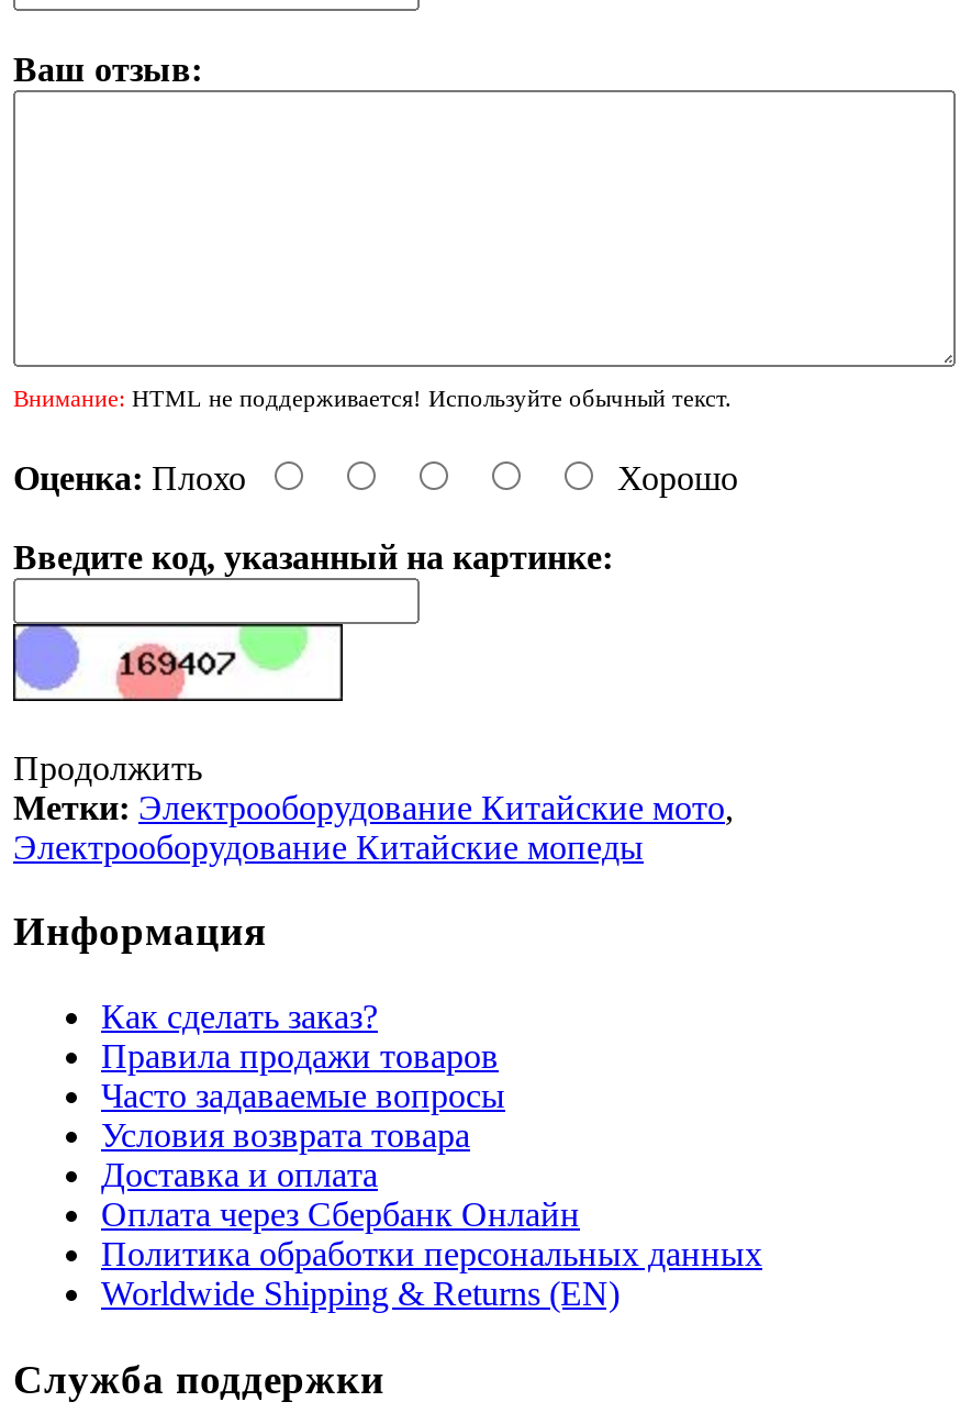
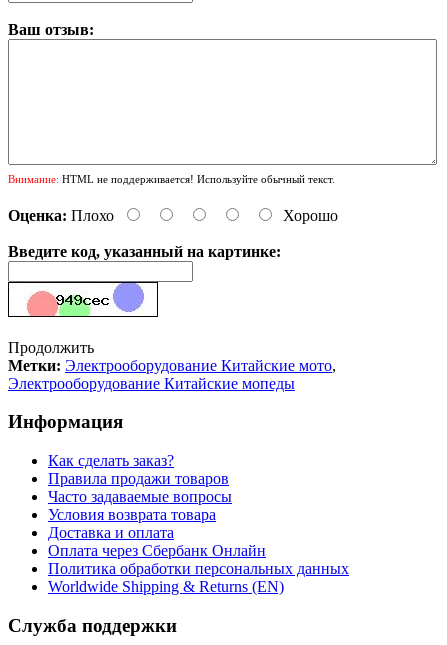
[13,624,312,701] [image] -> [8,282,145,317] [image]

